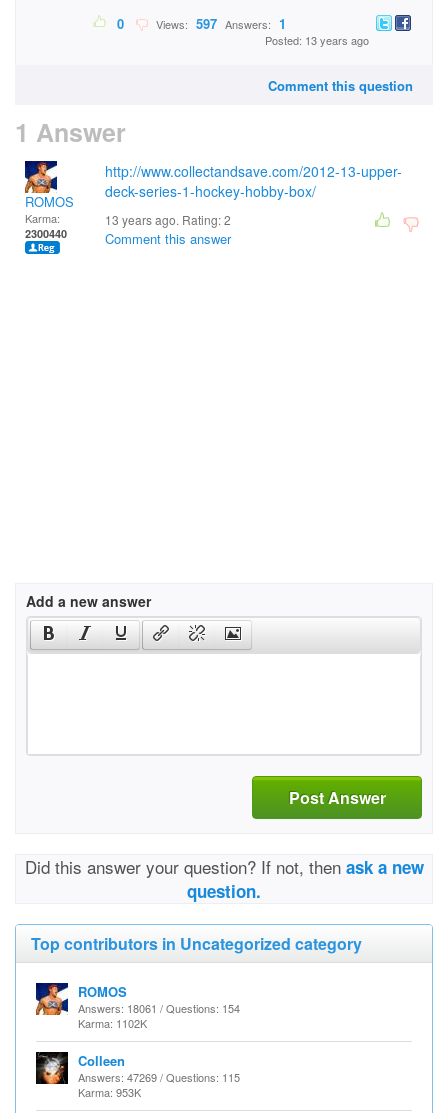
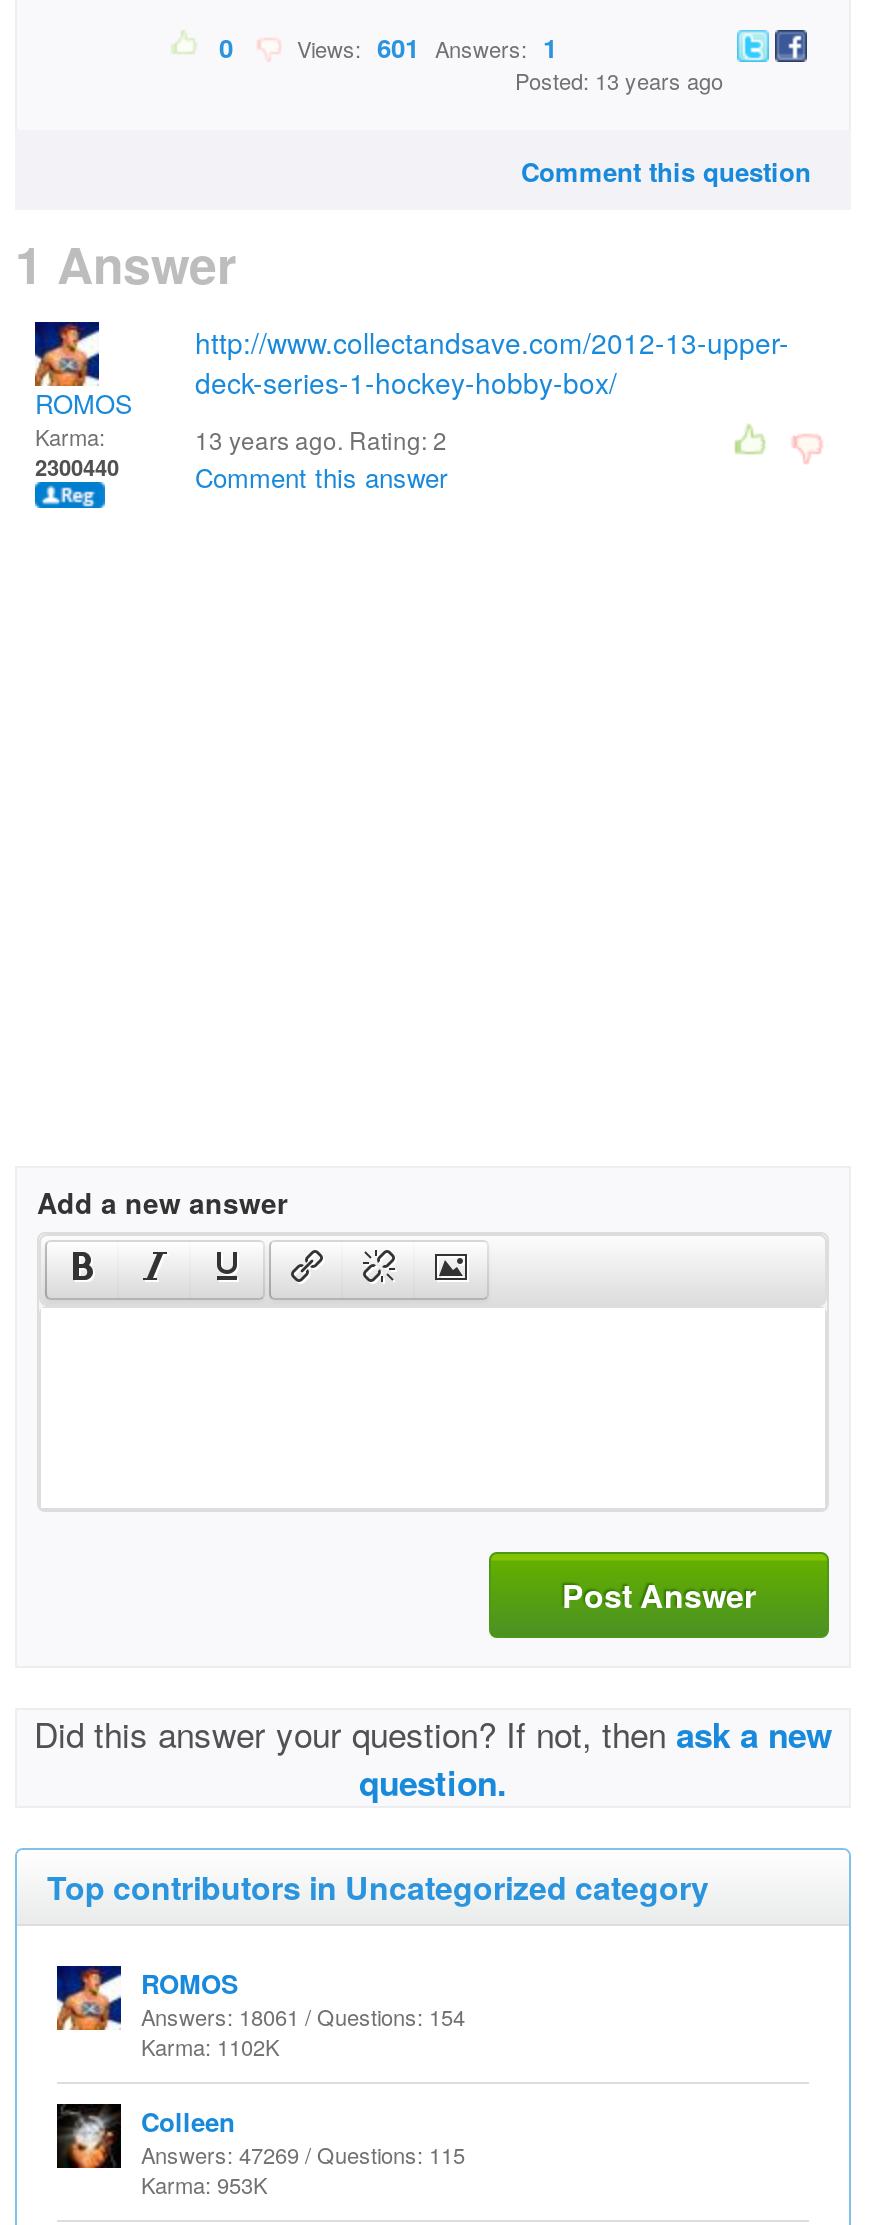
[150,14,286,33] Views: 597 Answers: 1 -> [285,28,557,66] Views: 601 Answers: 1

